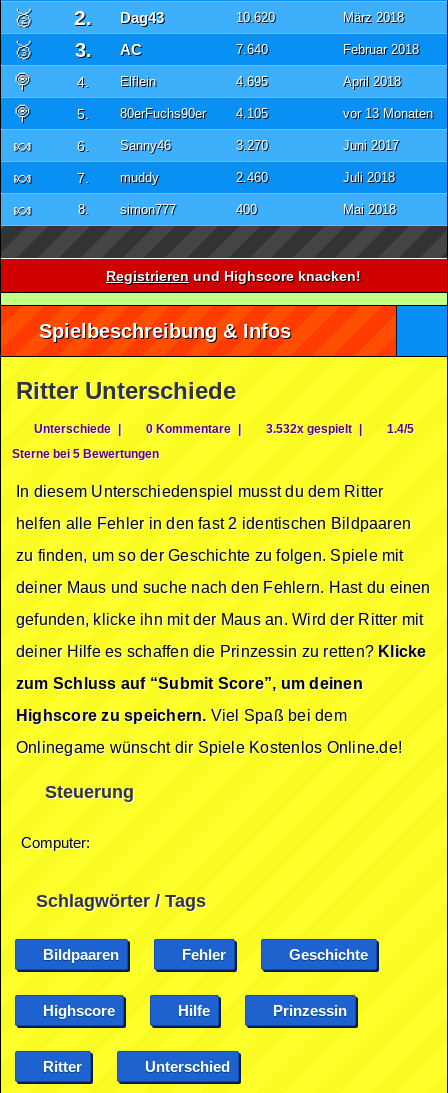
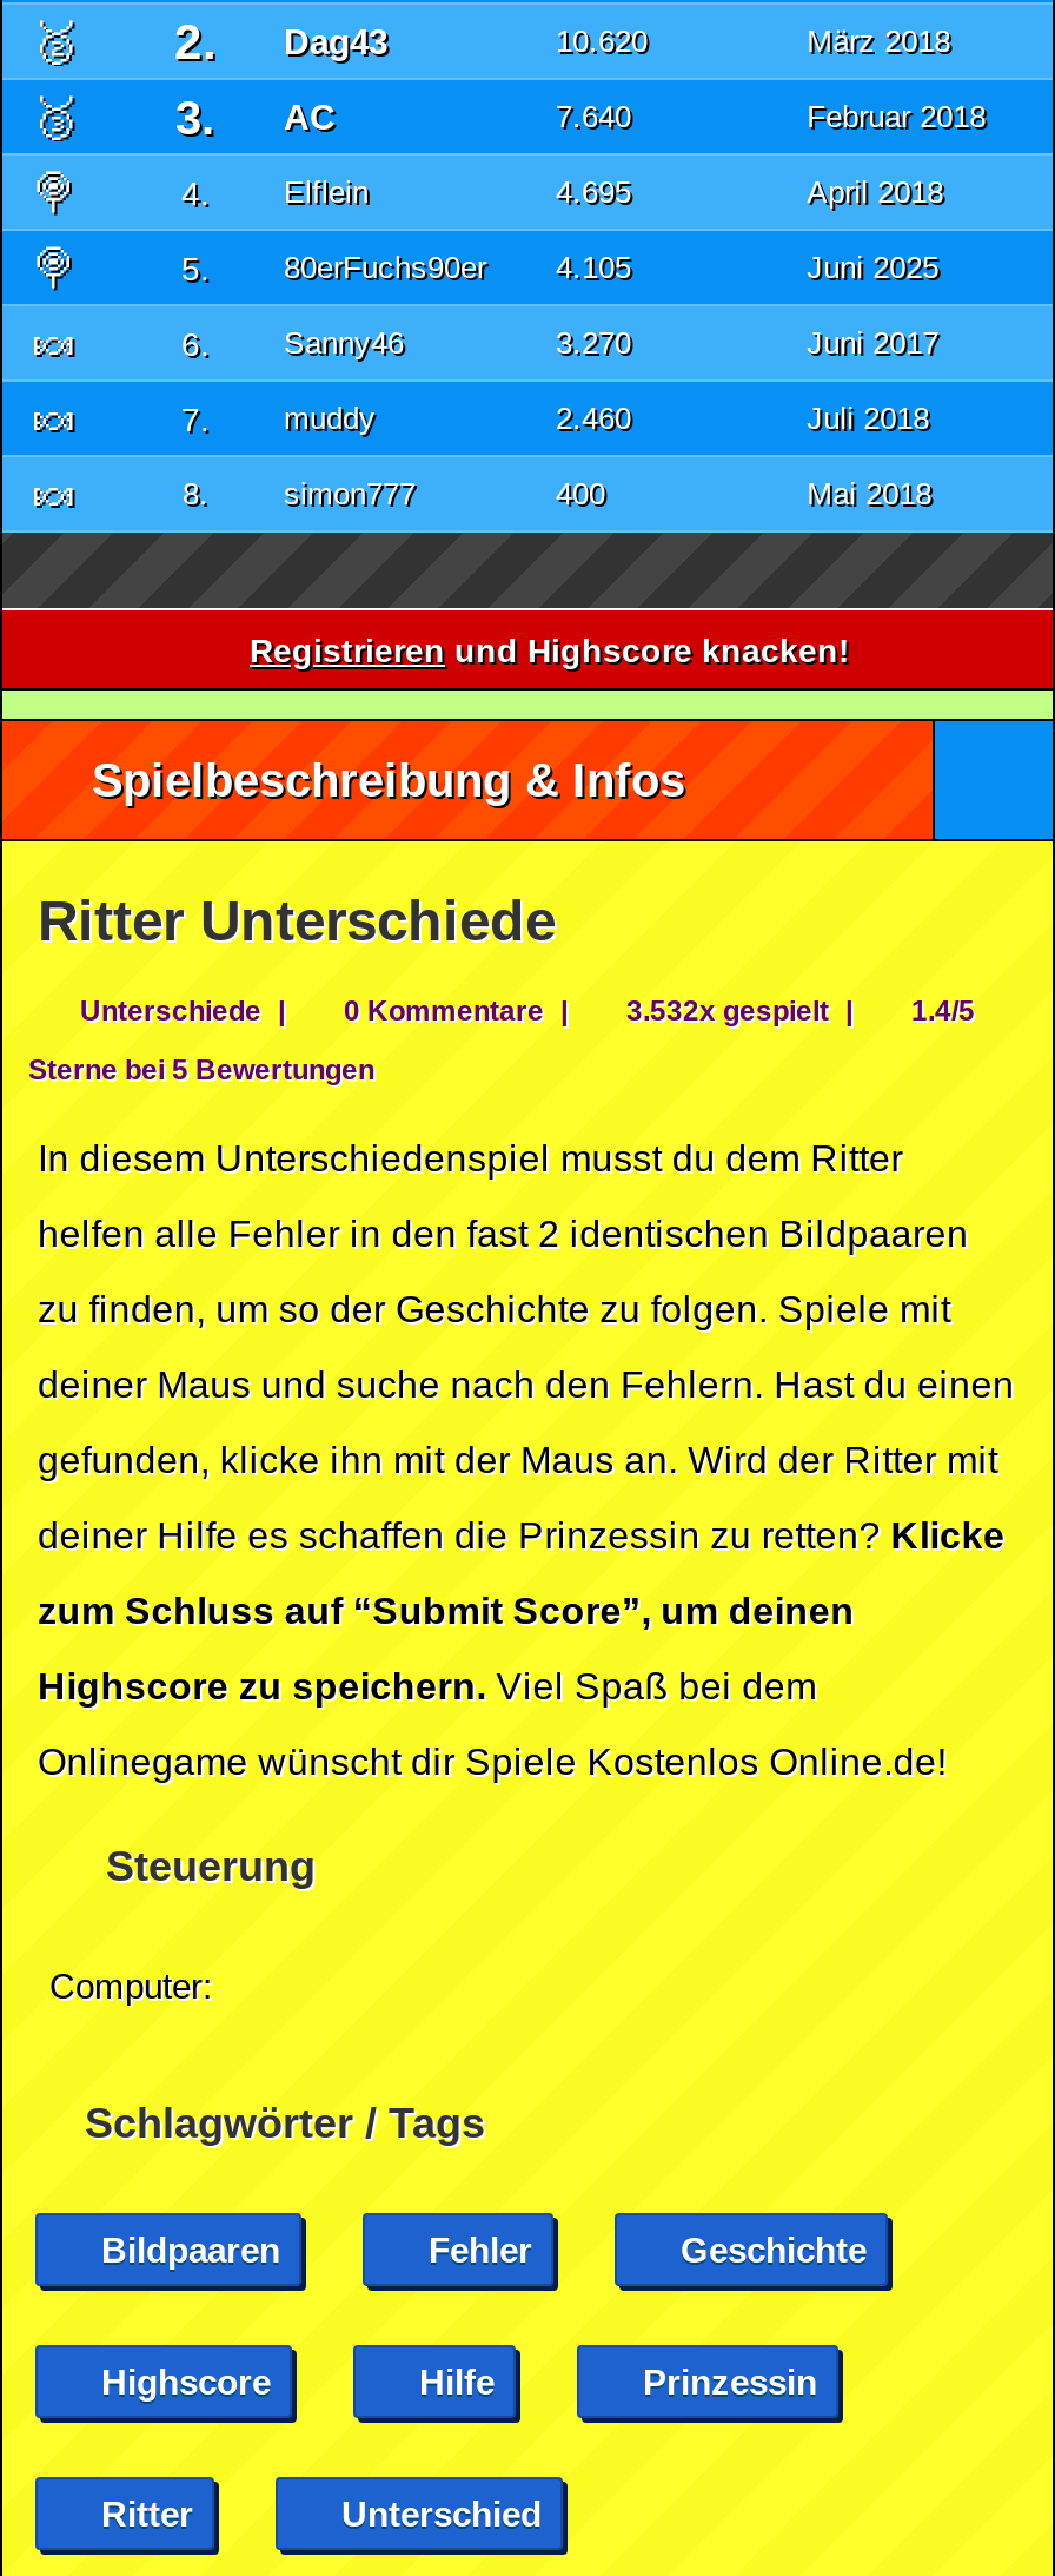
[343,106,433,121] vor 13 Monaten -> [807,250,939,285] Juni 2025

